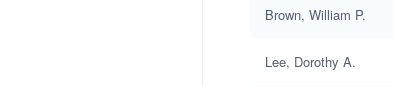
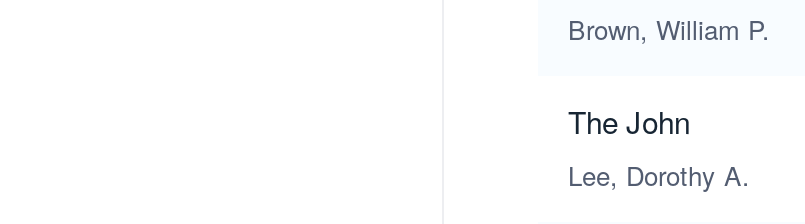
none -> [568,100,690,142] The John

